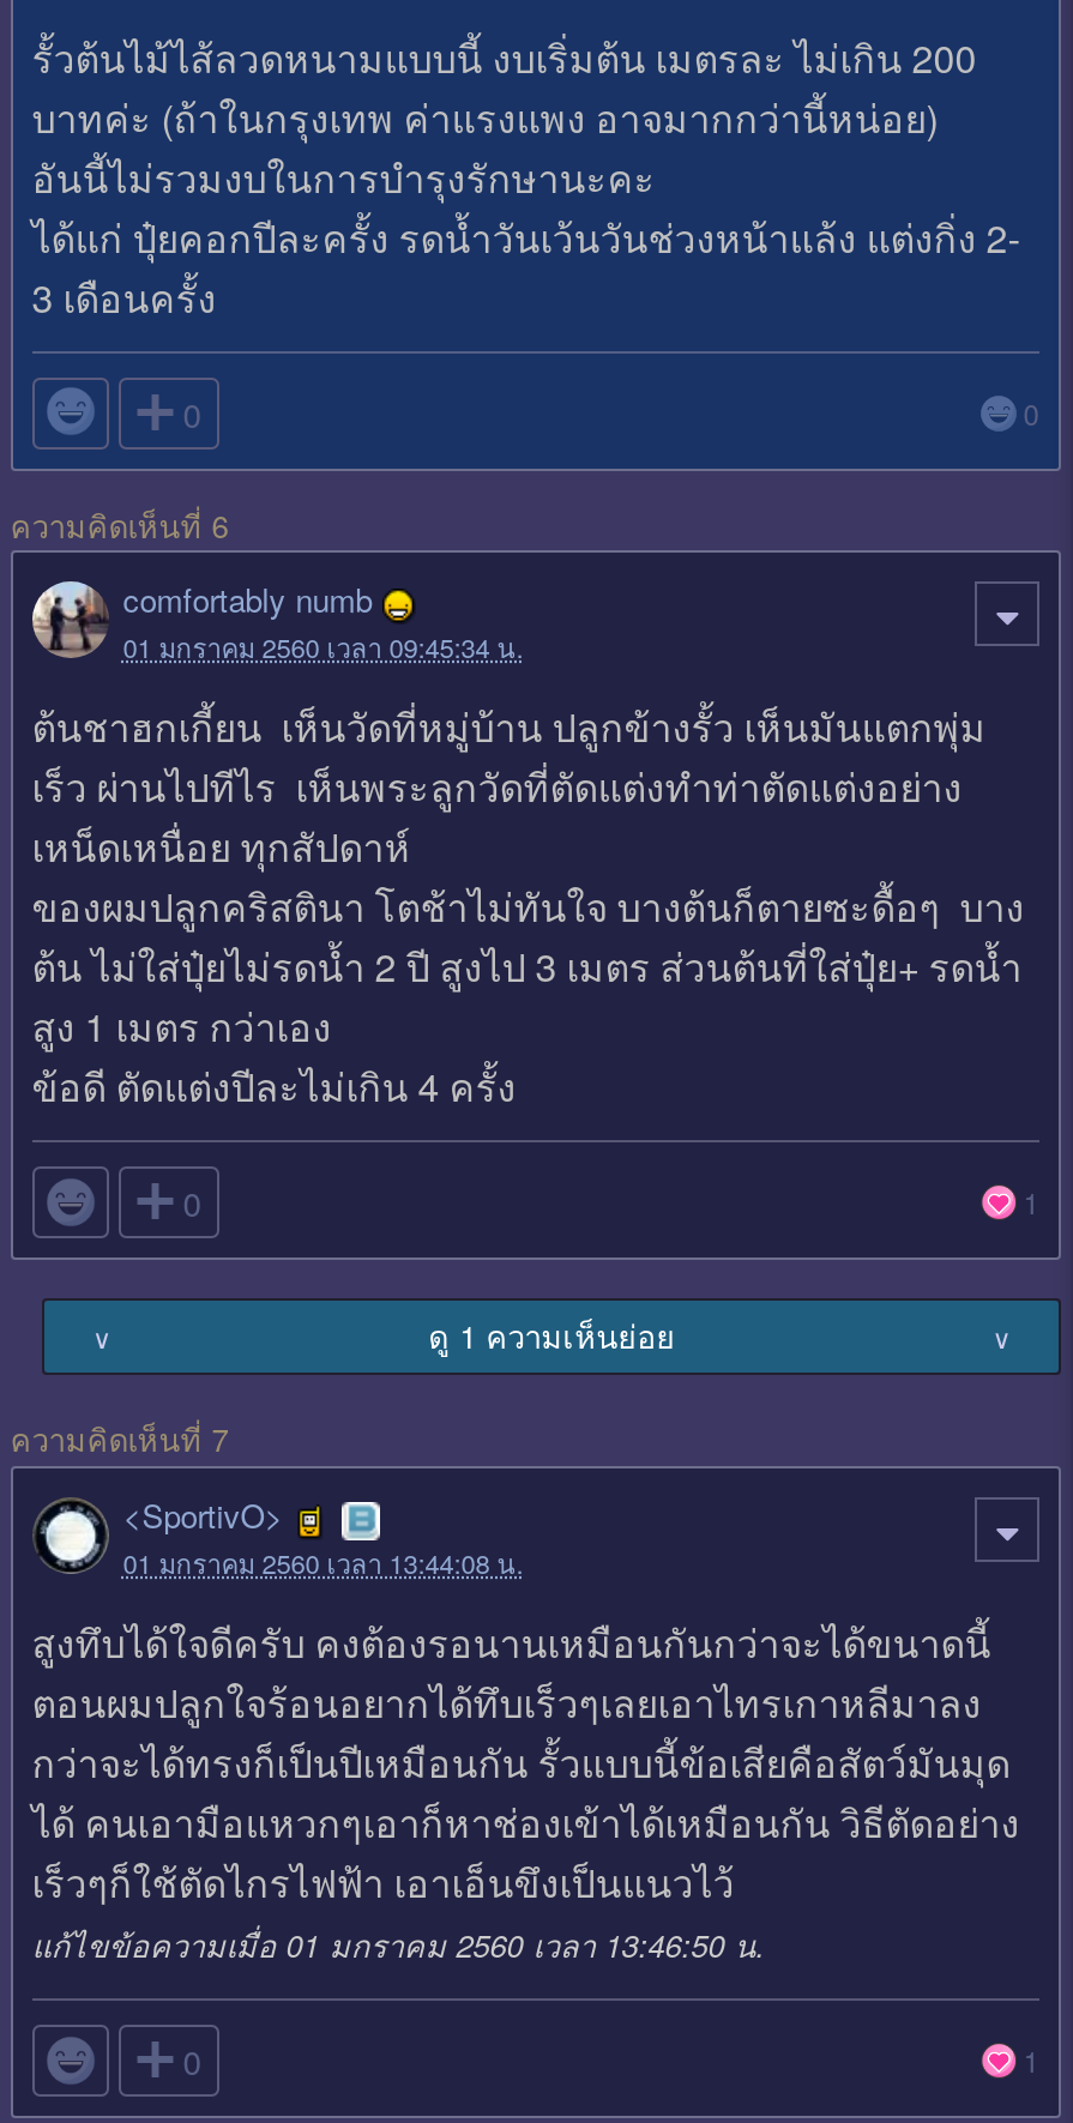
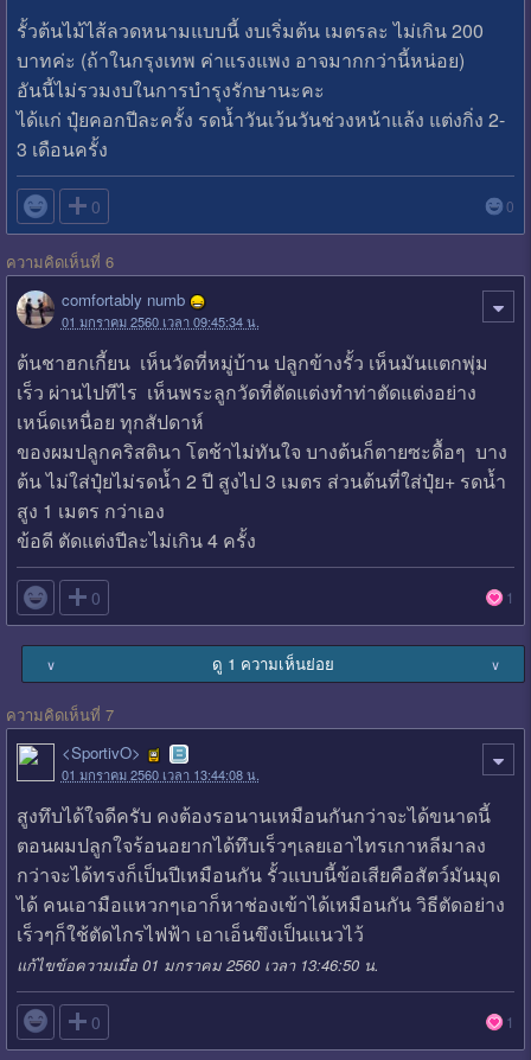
[32,1498,109,1575] [image] -> [15,742,56,783] [image]

